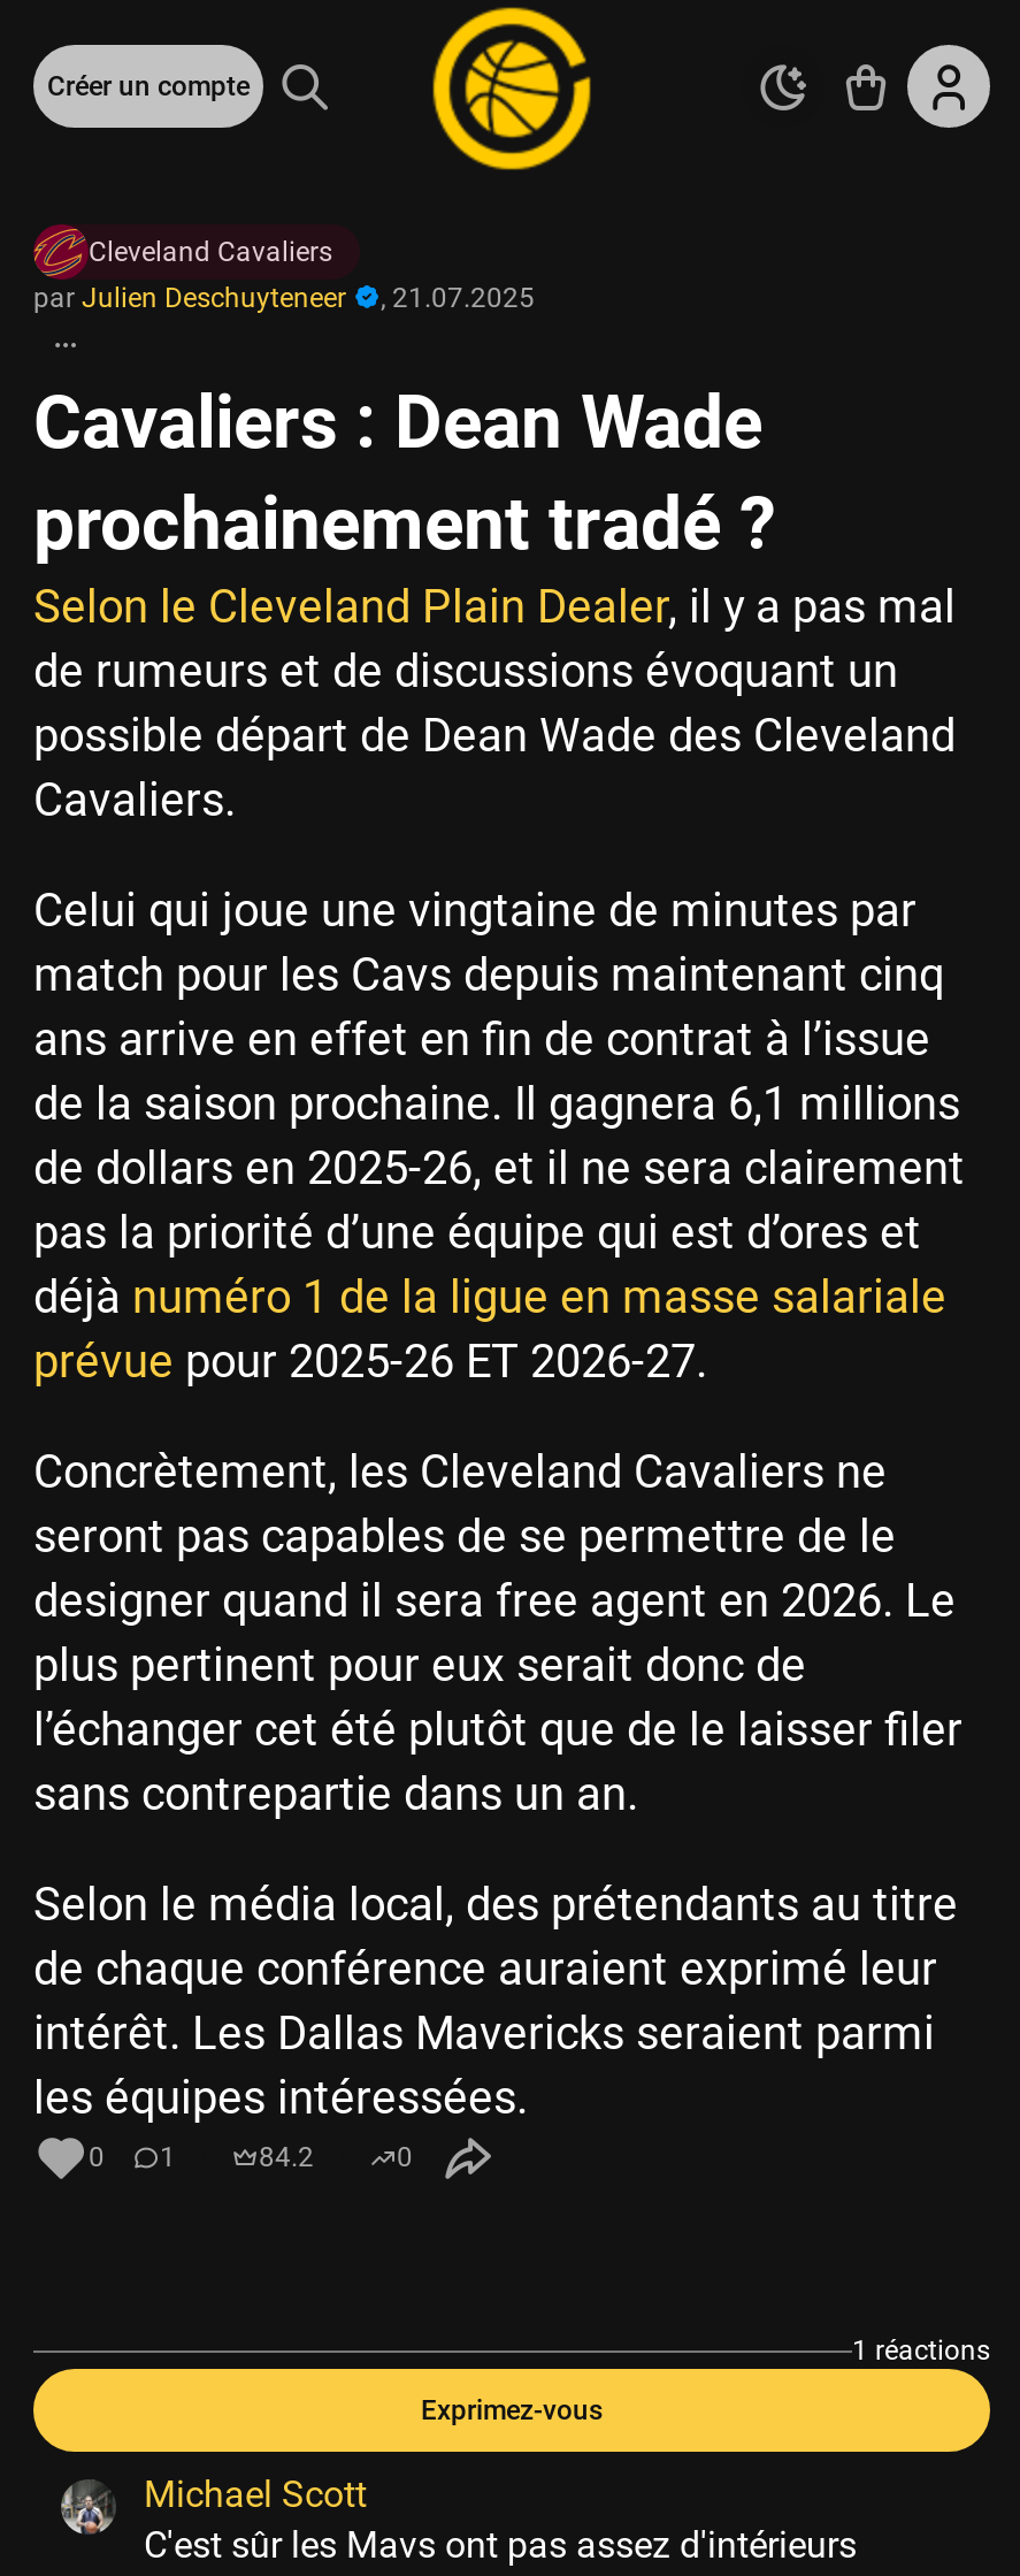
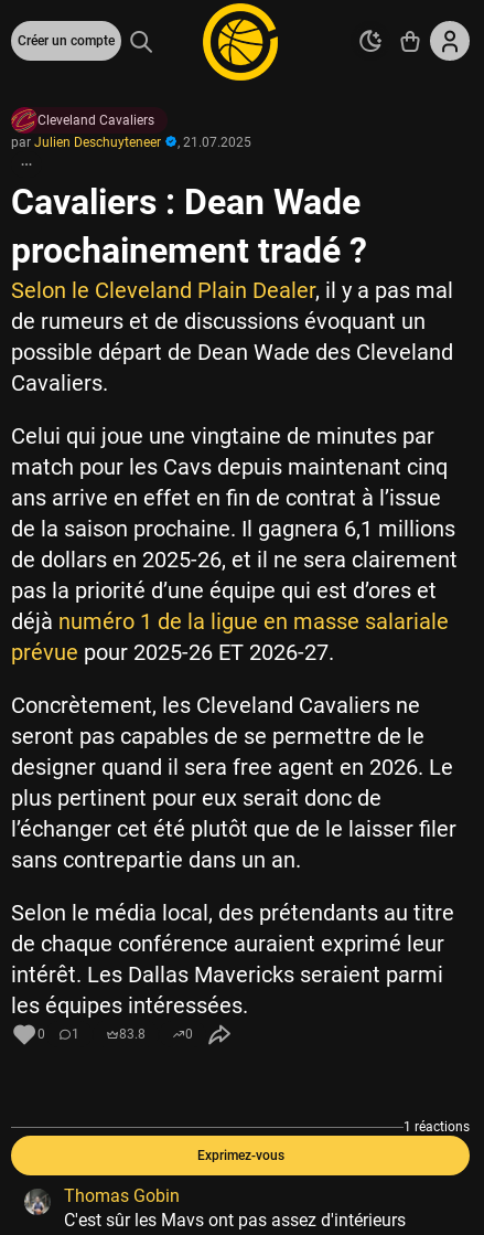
[259,2141,314,2173] 84.2 -> [119,1026,146,1042] 83.8
[144,2472,367,2516] Michael Scott -> [64,1185,180,1206] Thomas Gobin

